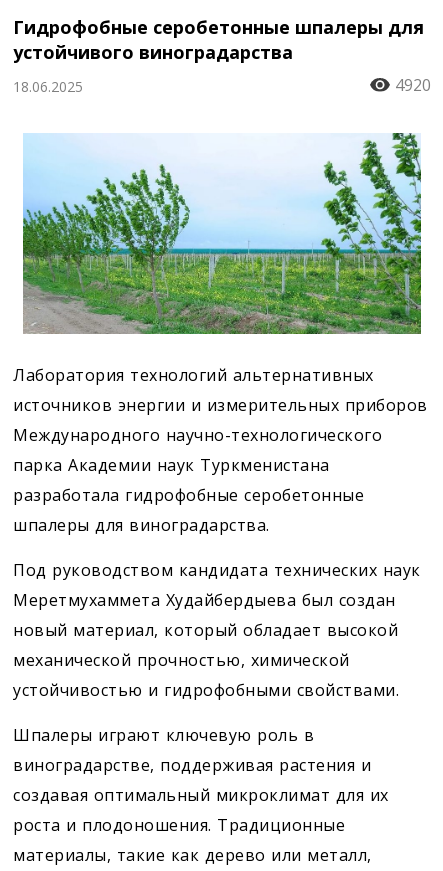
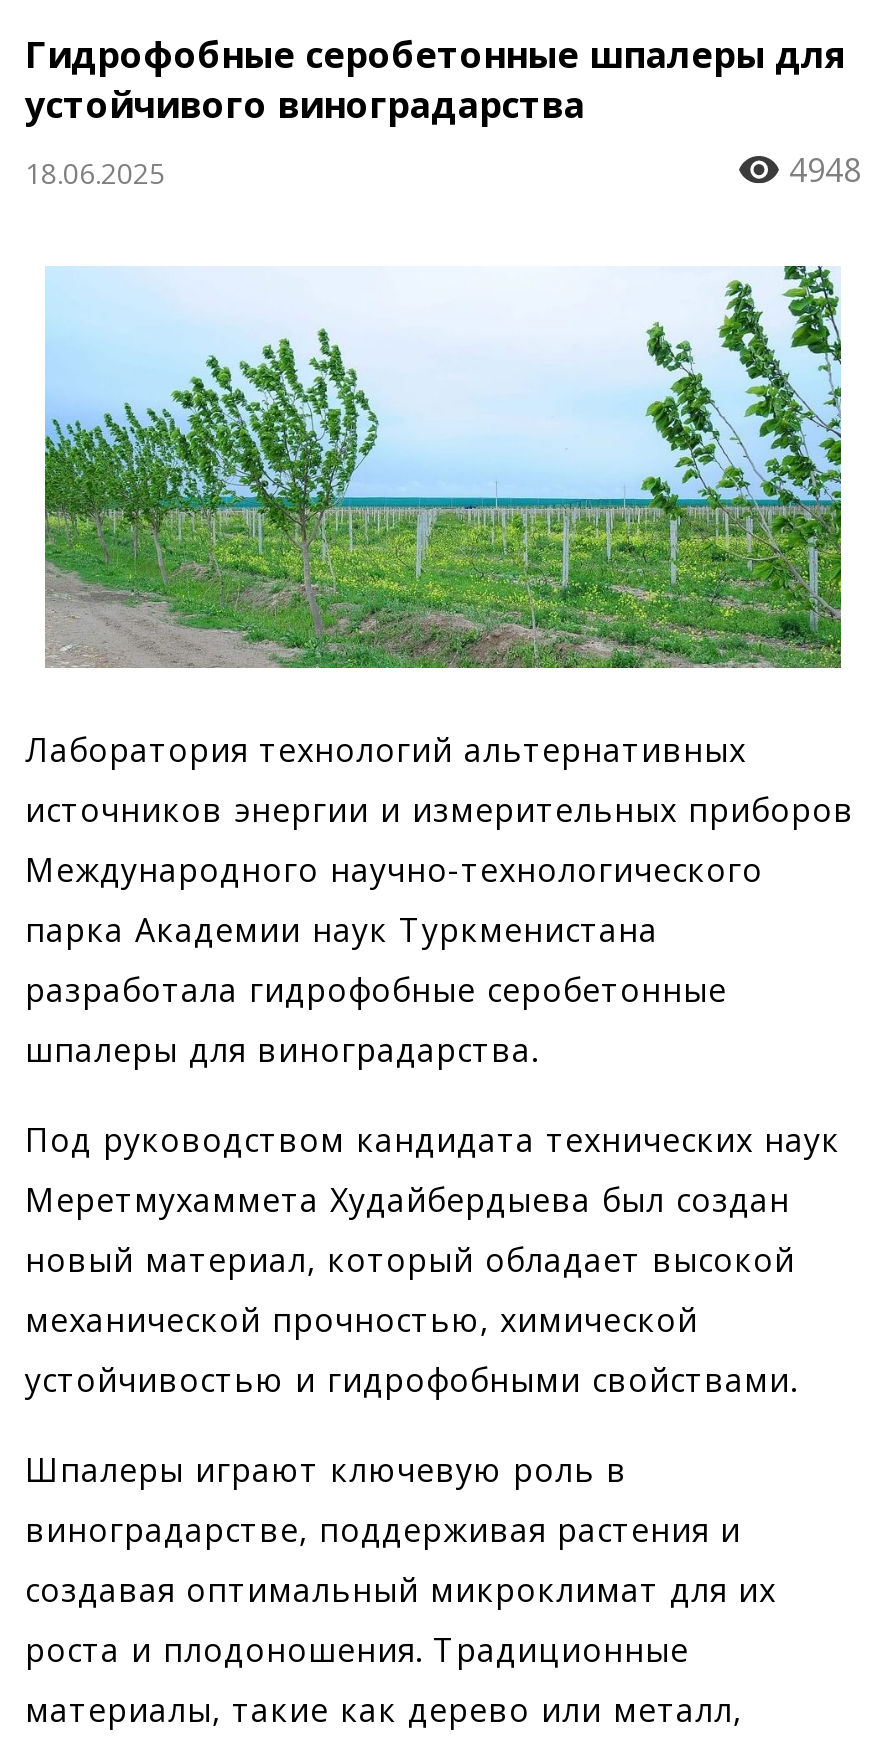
[395,74,431,96] 4920 -> [789,148,861,192] 4948

